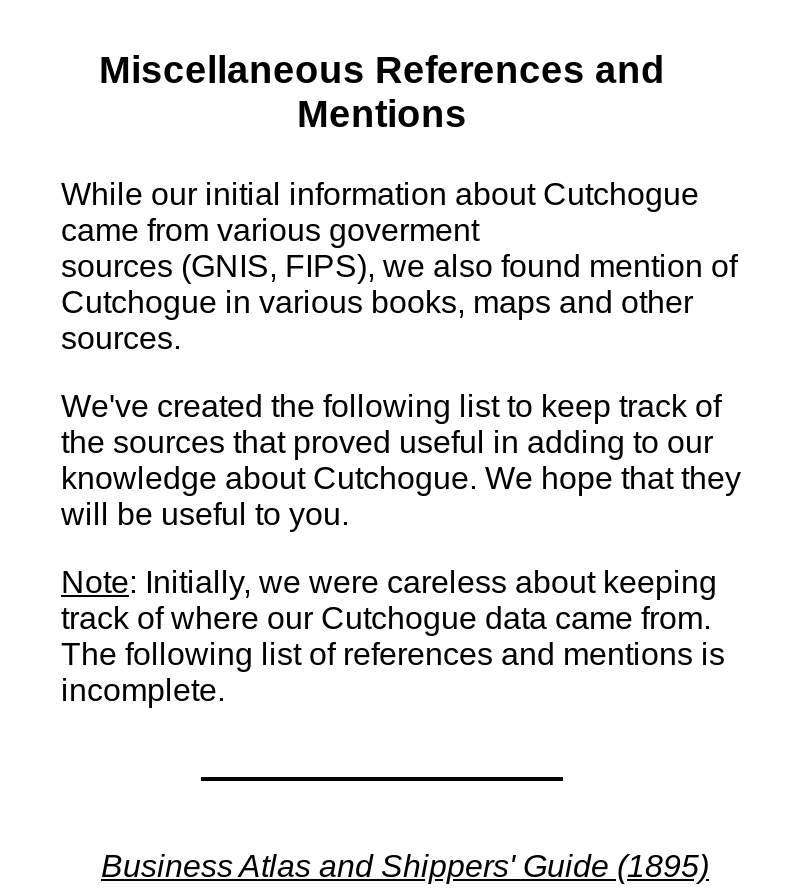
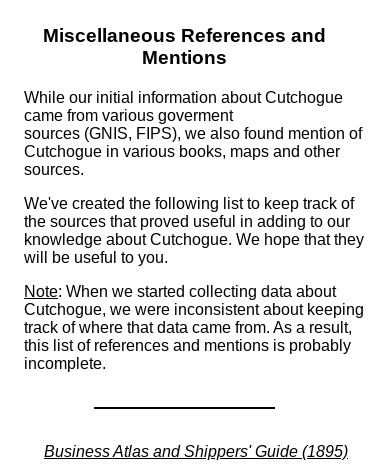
[61,565,725,671] Note: Initially, we were careless about keeping | track of where our Cutchogue data came from. | The following list of references and mentions is -> [24,283,364,354] Note: When we started collecting data about | Cutchogue, we were inconsistent about keeping | track of where that data came from. As a result, | this list of references and mentions is probably

